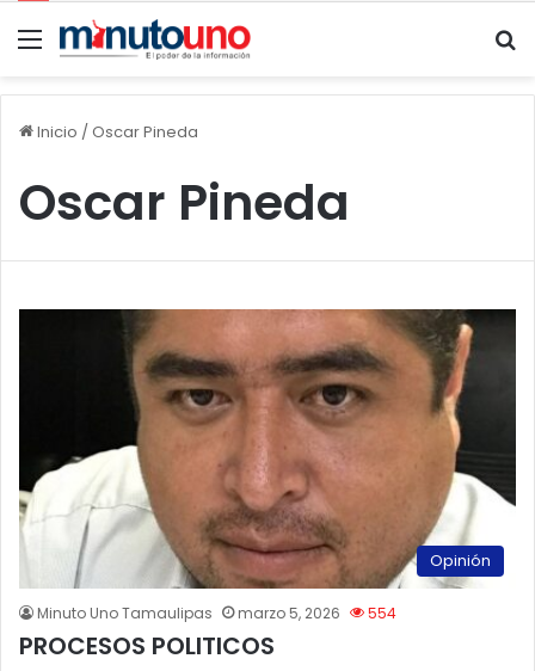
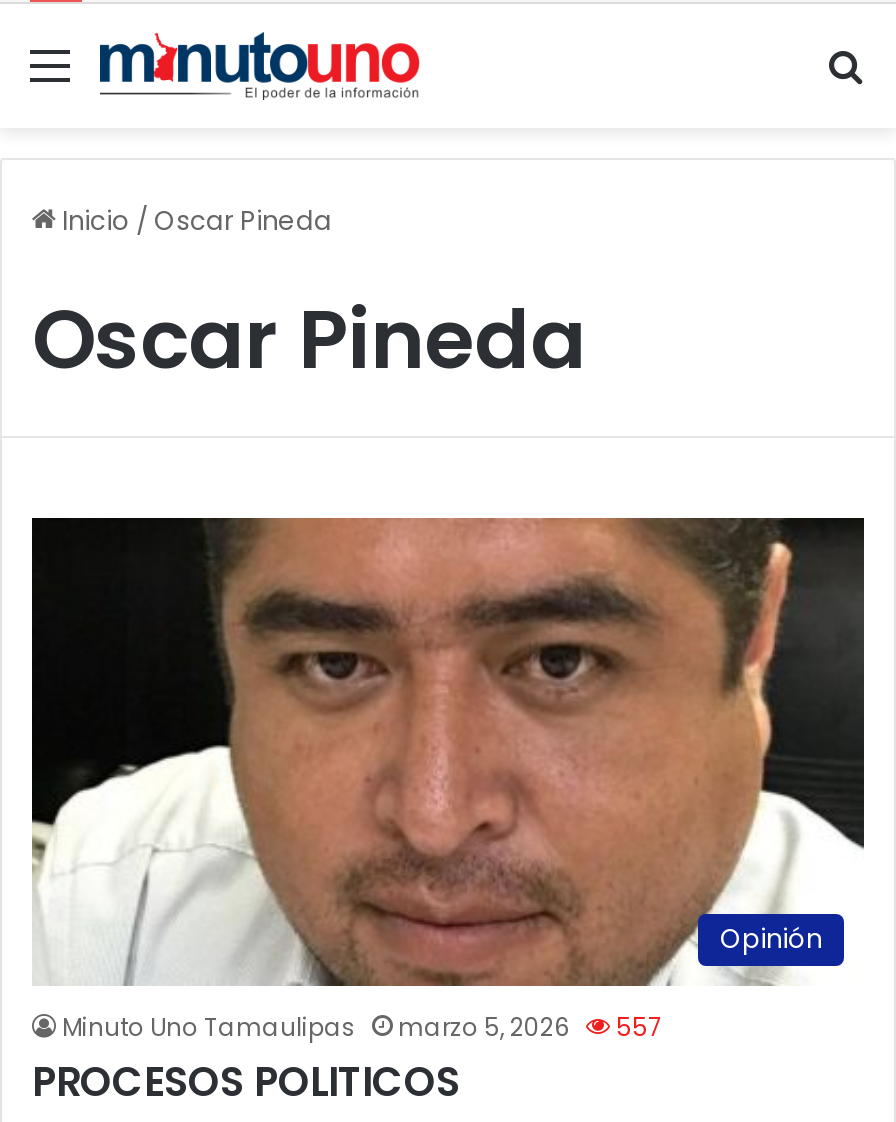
[37,604,396,624] Minuto Uno Tamaulipas marzo 5, 2026 554 -> [62,1011,662,1045] Minuto Uno Tamaulipas marzo 5, 2026 557

